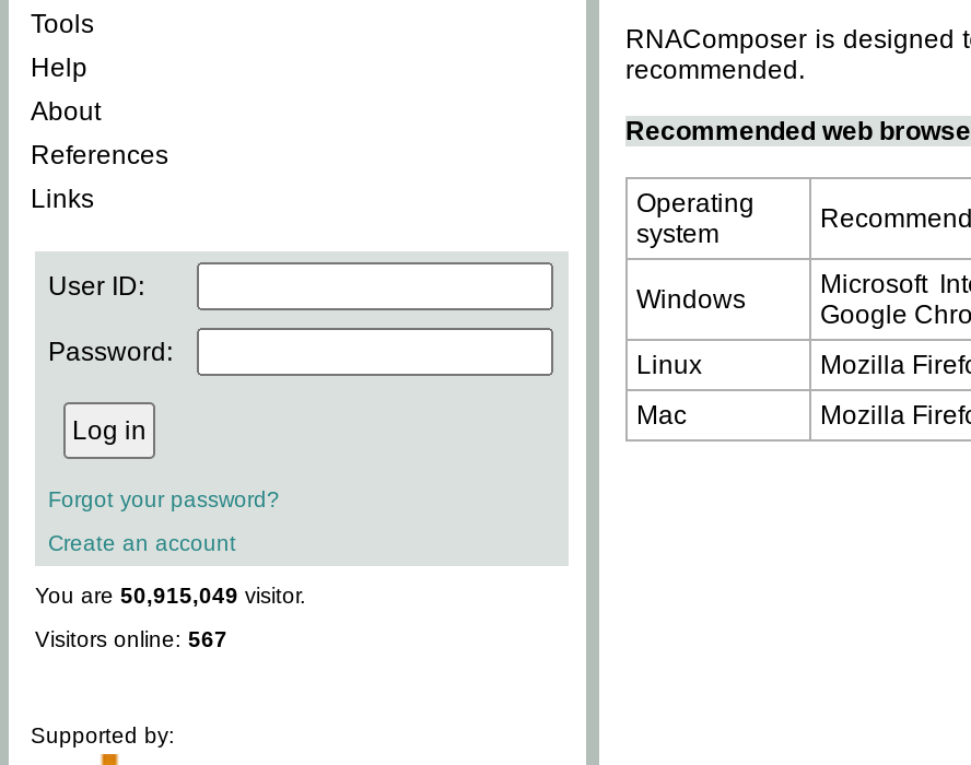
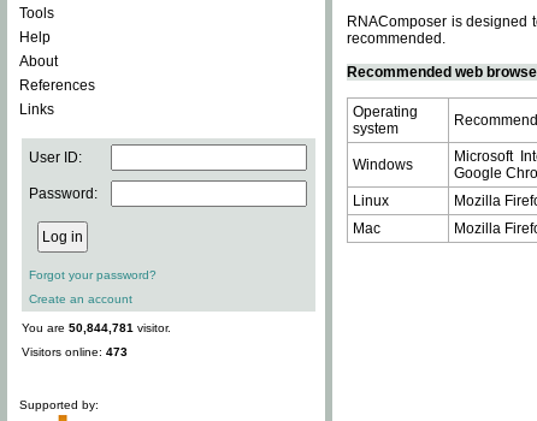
[35,584,306,608] You are 50,915,049 visitor. -> [22,321,171,334] You are 50,844,781 visitor.
[35,627,227,651] Visitors online: 567 -> [22,345,128,358] Visitors online: 473

